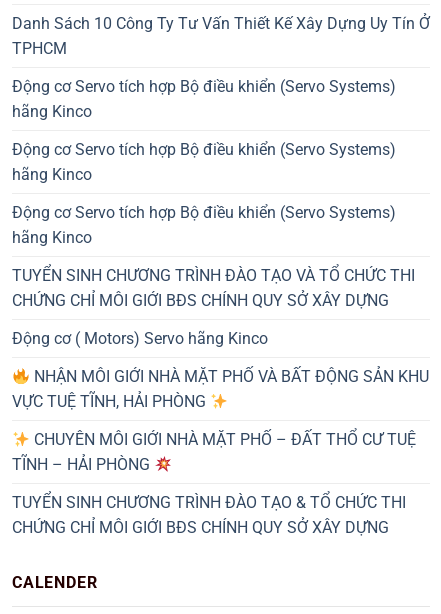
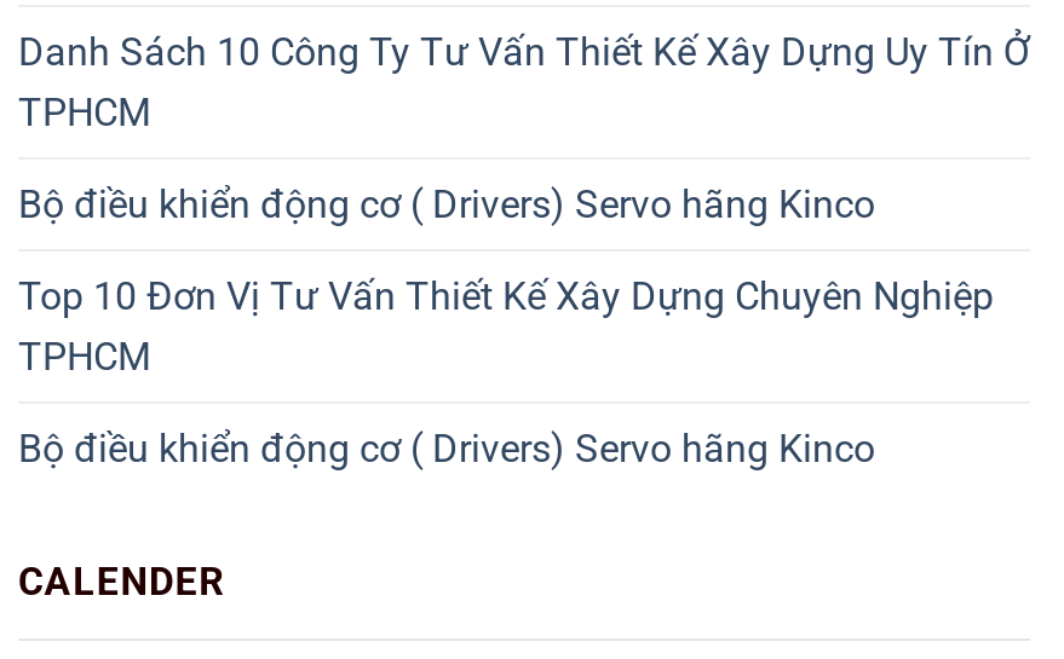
[12,77,429,537] Động cơ Servo tích hợp Bộ điều khiển (Servo Systems) | hãng Kinco | Động cơ Servo tích hợp Bộ điều khiển (Servo Systems) | hãng Kinco | Động cơ Servo tích hợp Bộ điều khiển (Servo Systems) | hãng Kinco | TUYỂN SINH CHƯƠNG TRÌNH ĐÀO TẠO VÀ TỔ CHỨC THI | CHỨNG CHỈ MÔI GIỚI BĐS CHÍNH QUY SỞ XÂY DỰNG | Động cơ ( Motors) Servo hãng Kinco | NHẬN MÔI GIỚI NHÀ MẶT PHỐ VÀ BẤT ĐỘNG SẢN KHU | VỰC TUỆ TĨNH, HẢI PHÒNG | CHUYÊN MÔI GIỚI NHÀ MẶT PHỐ – ĐẤT THỔ CƯ TUỆ | TĨNH – HẢI PHÒNG | TUYỂN SINH CHƯƠNG TRÌNH ĐÀO TẠO & TỔ CHỨC THI | CHỨNG CHỈ MÔI GIỚI BĐS CHÍNH QUY SỞ XÂY DỰNG -> [18,182,994,473] Bộ điều khiển động cơ ( Drivers) Servo hãng Kinco | Top 10 Đơn Vị Tư Vấn Thiết Kế Xây Dựng Chuyên Nghiệp | TPHCM | Bộ điều khiển động cơ ( Drivers) Servo hãng Kinco

